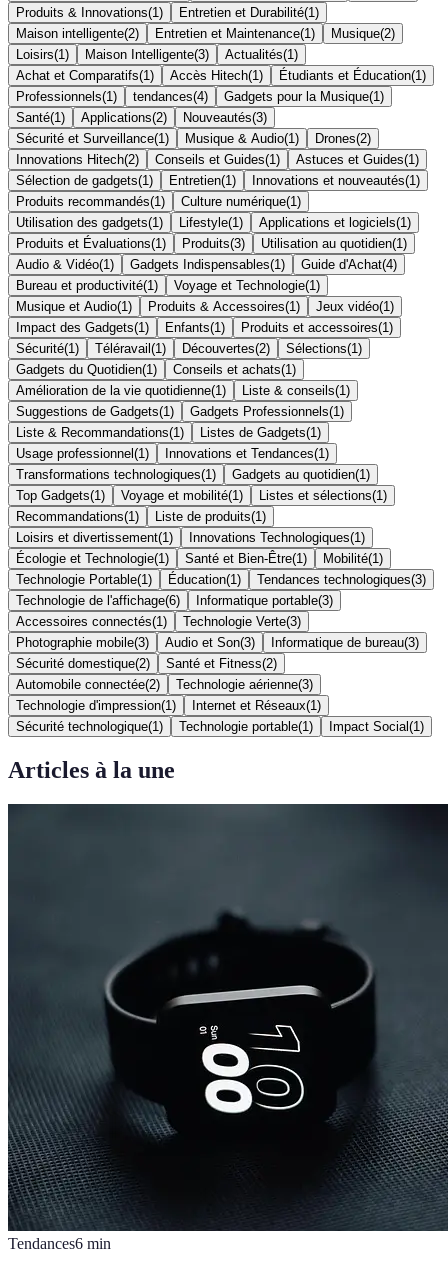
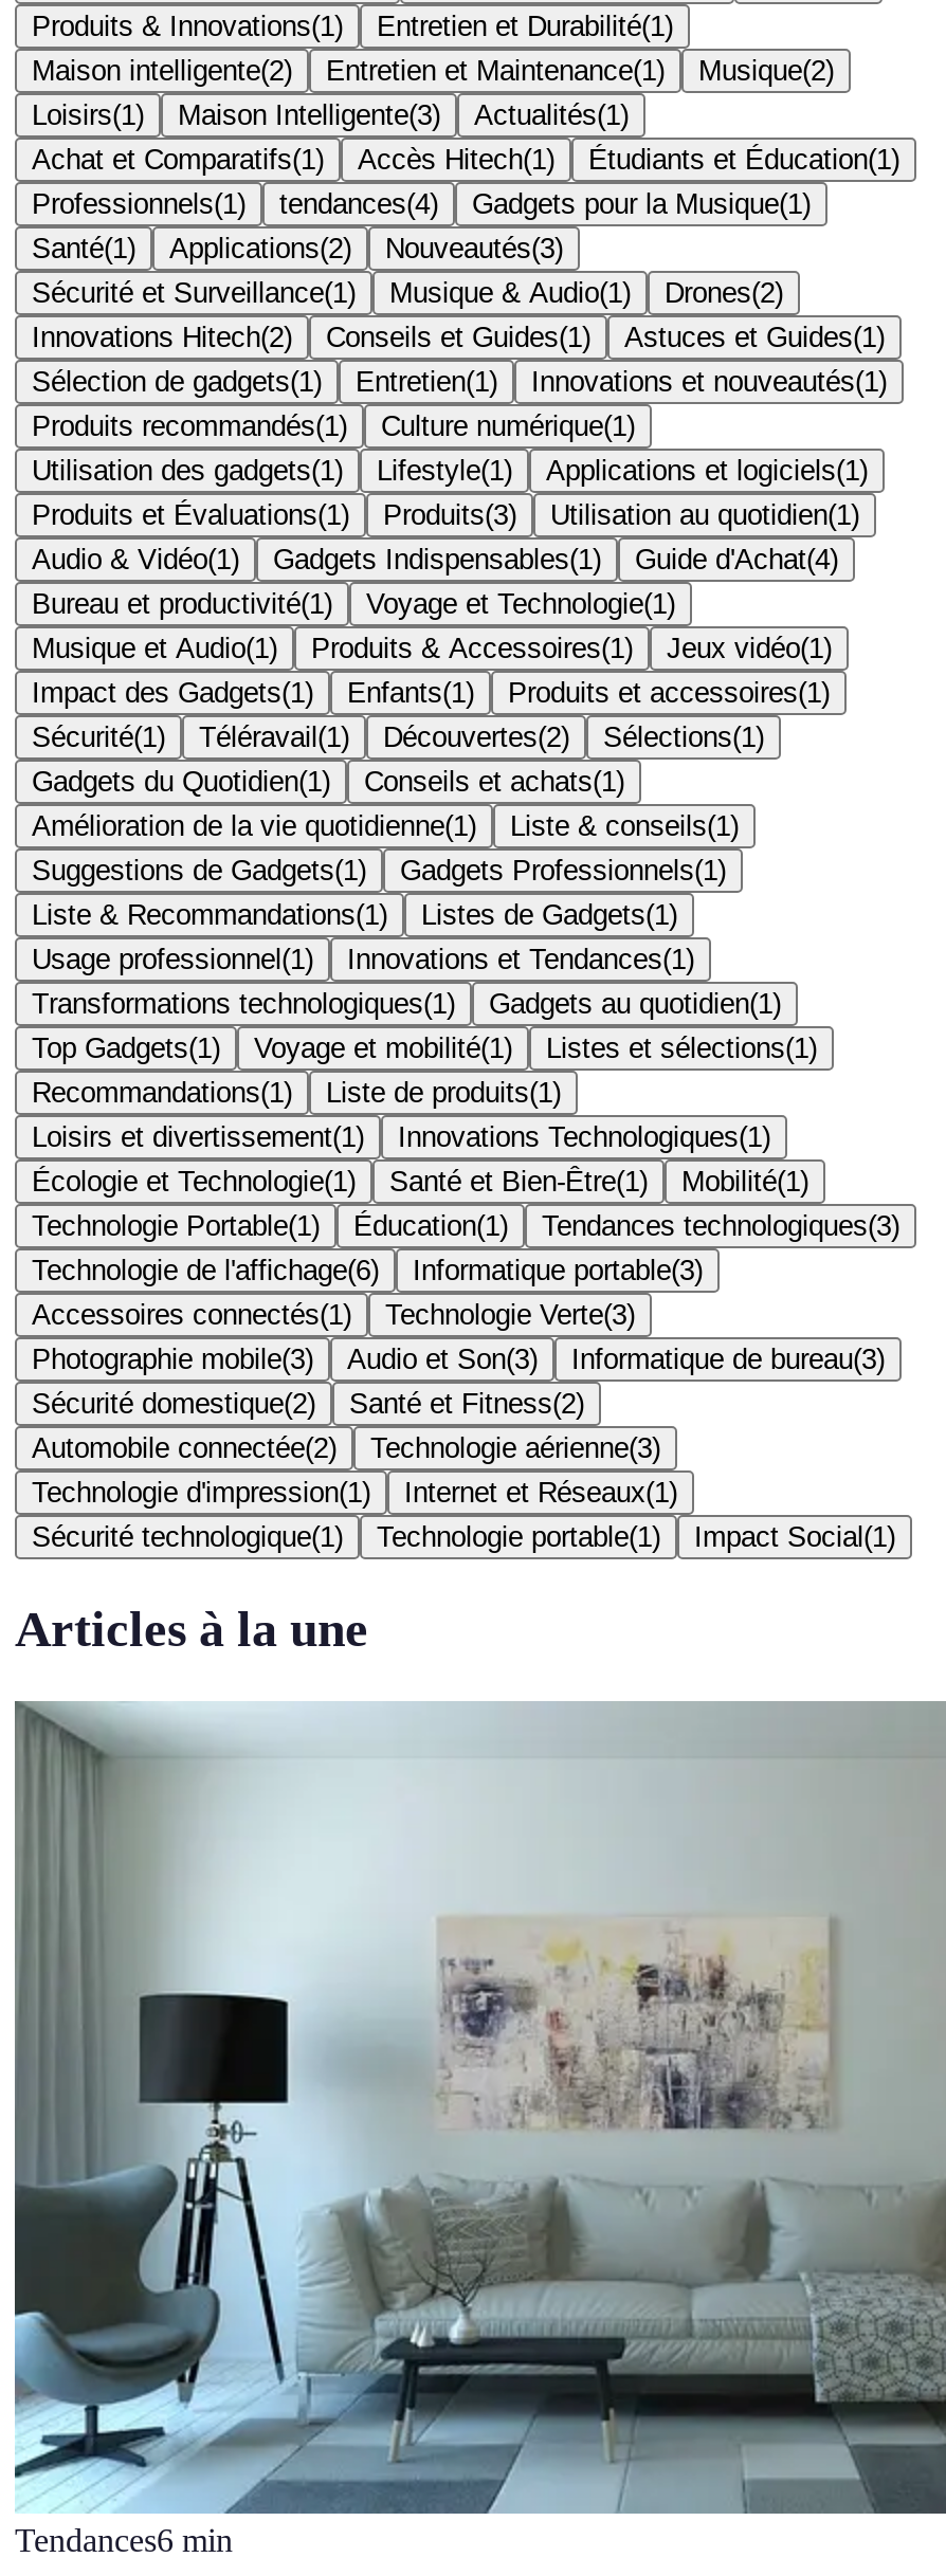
[7,803,445,1232] [image] -> [13,1701,940,2516] [image]

